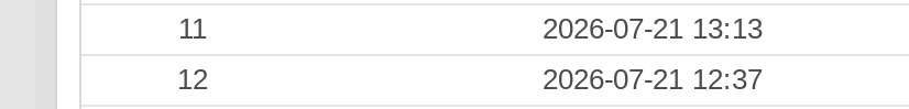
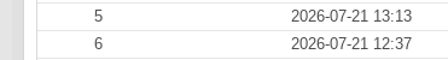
[178,12,207,45] 11 -> [94,7,103,25] 5
[177,63,208,96] 12 -> [94,35,103,53] 6

